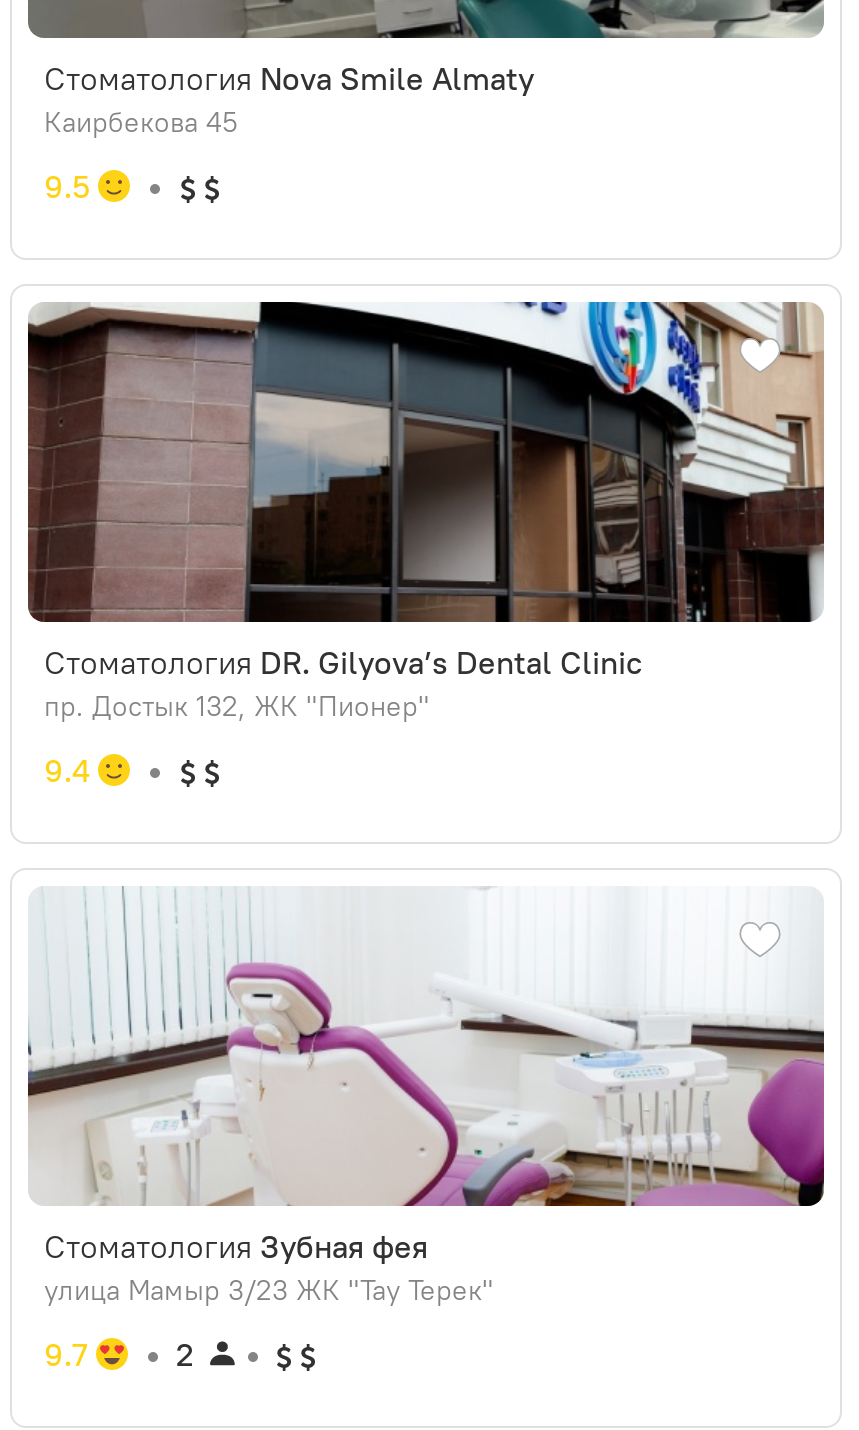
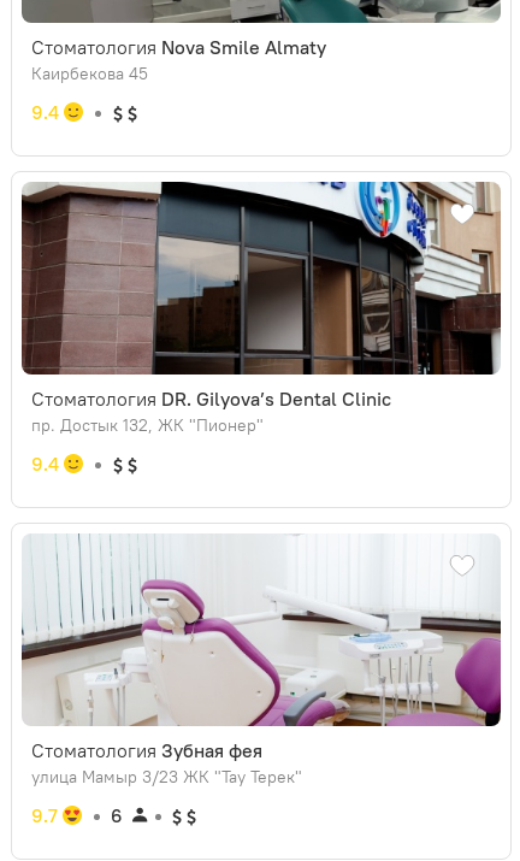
[44,166,90,206] 9.5 -> [31,100,59,124] 9.4
[176,1334,194,1374] 2 -> [111,803,123,827] 6

